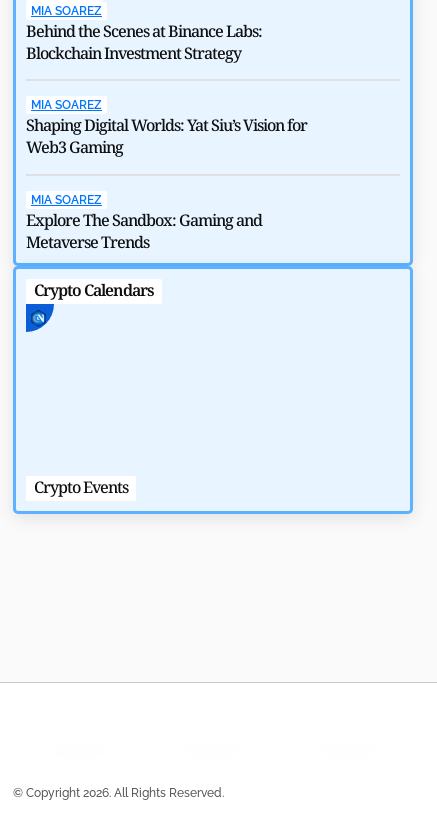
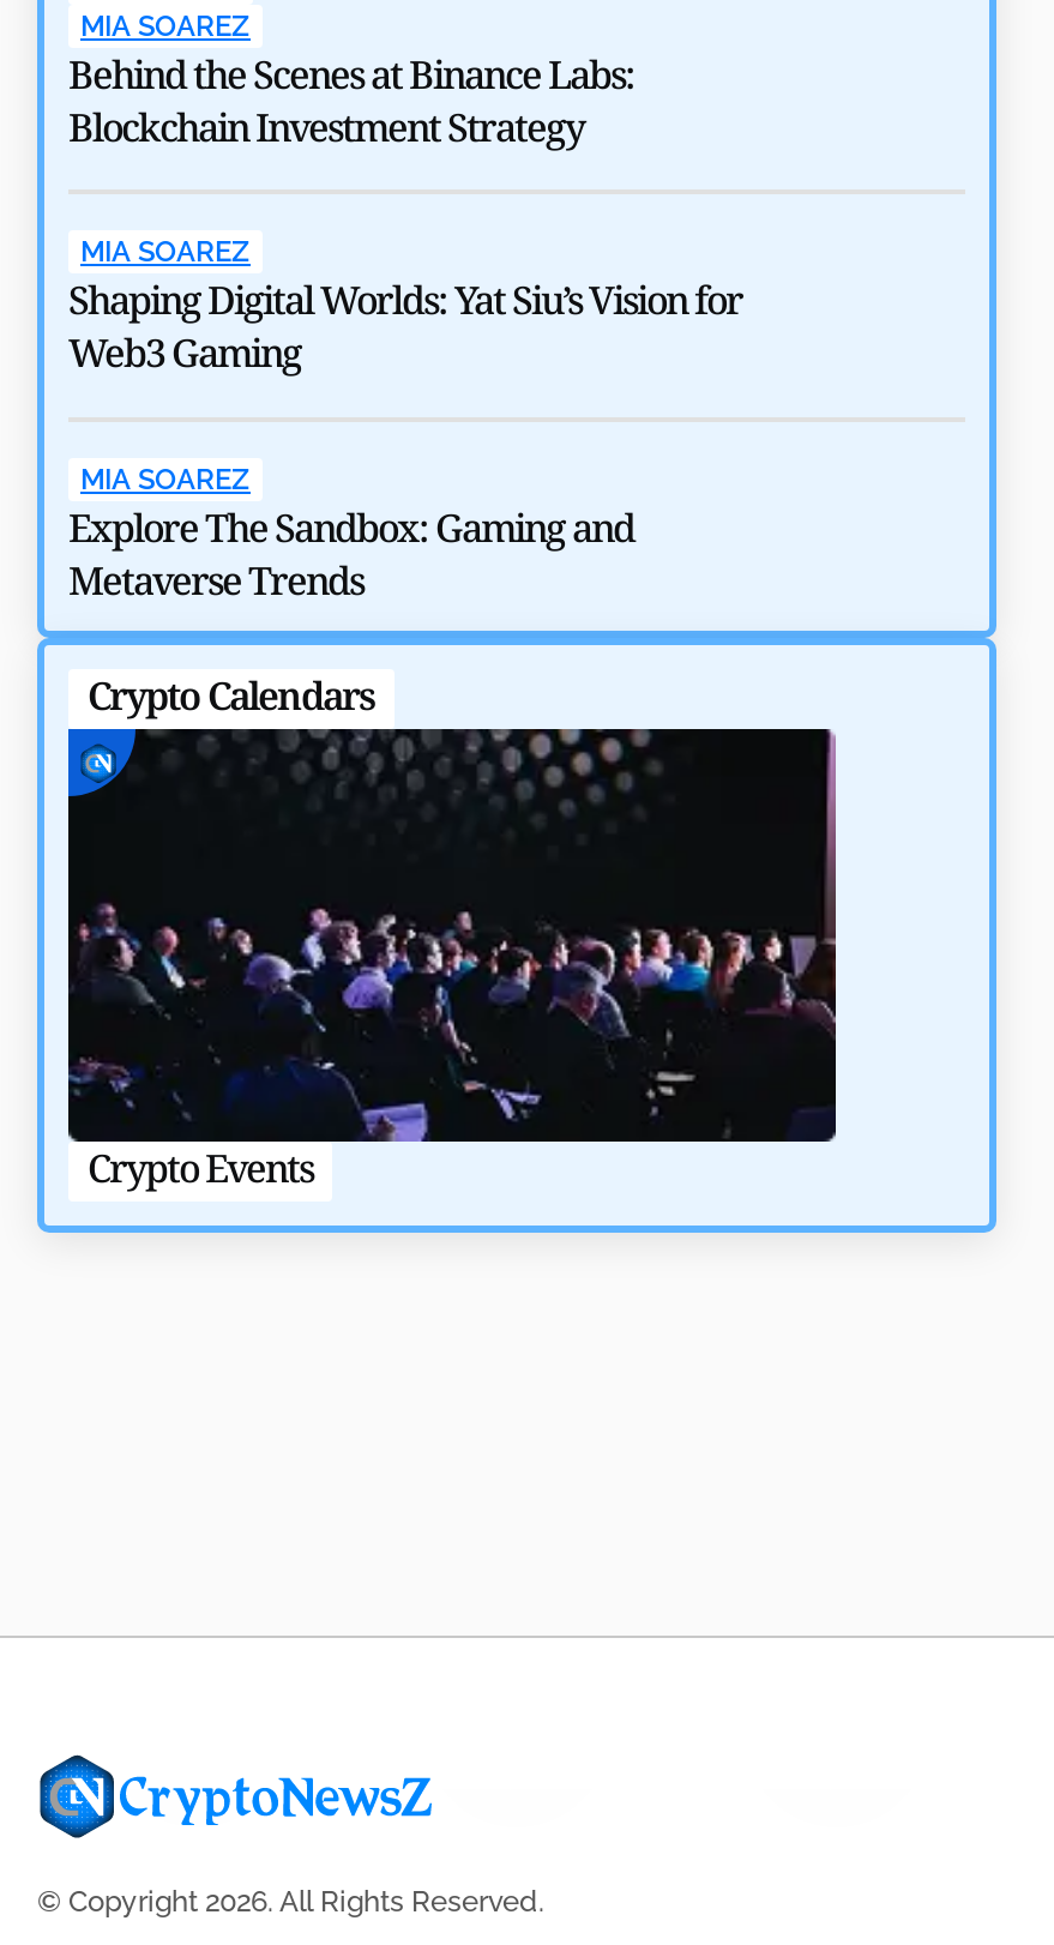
none -> [66,727,838,1144] [image]
none -> [37,1753,435,1839] [image]

